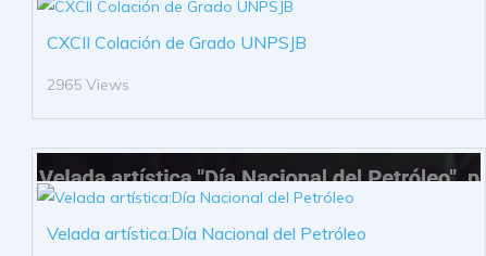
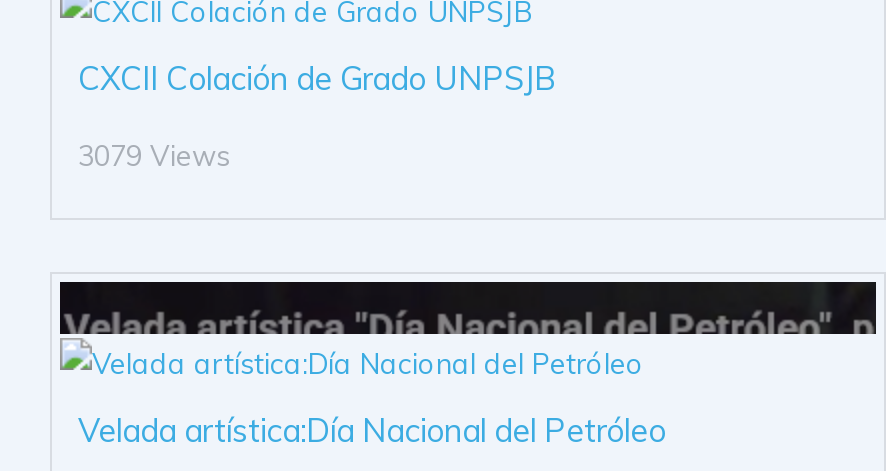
[47,75,129,95] 2965 Views -> [78,139,230,175] 3079 Views

